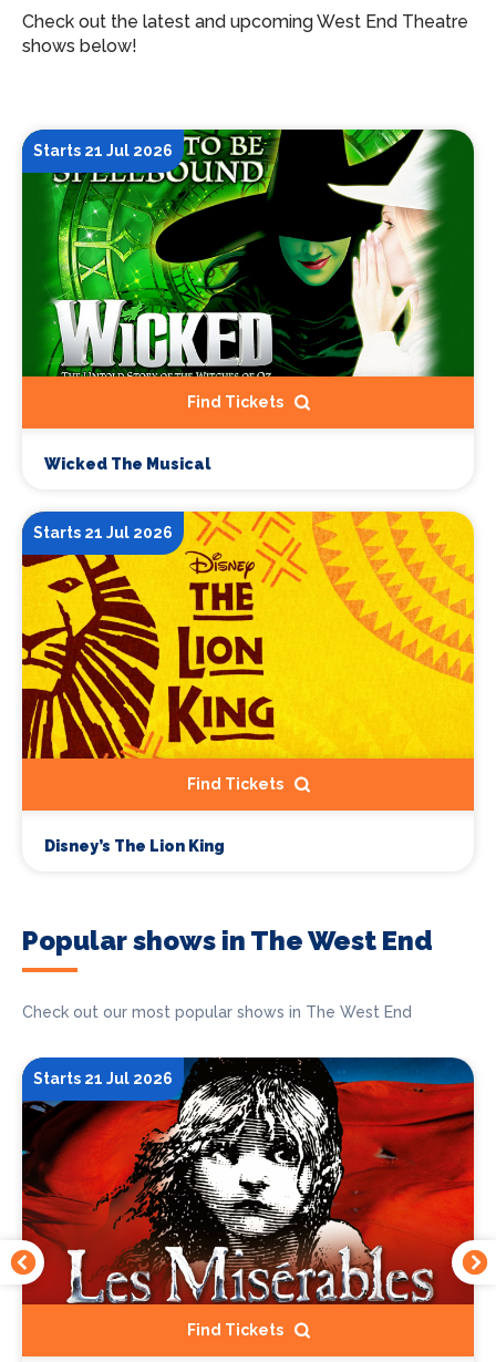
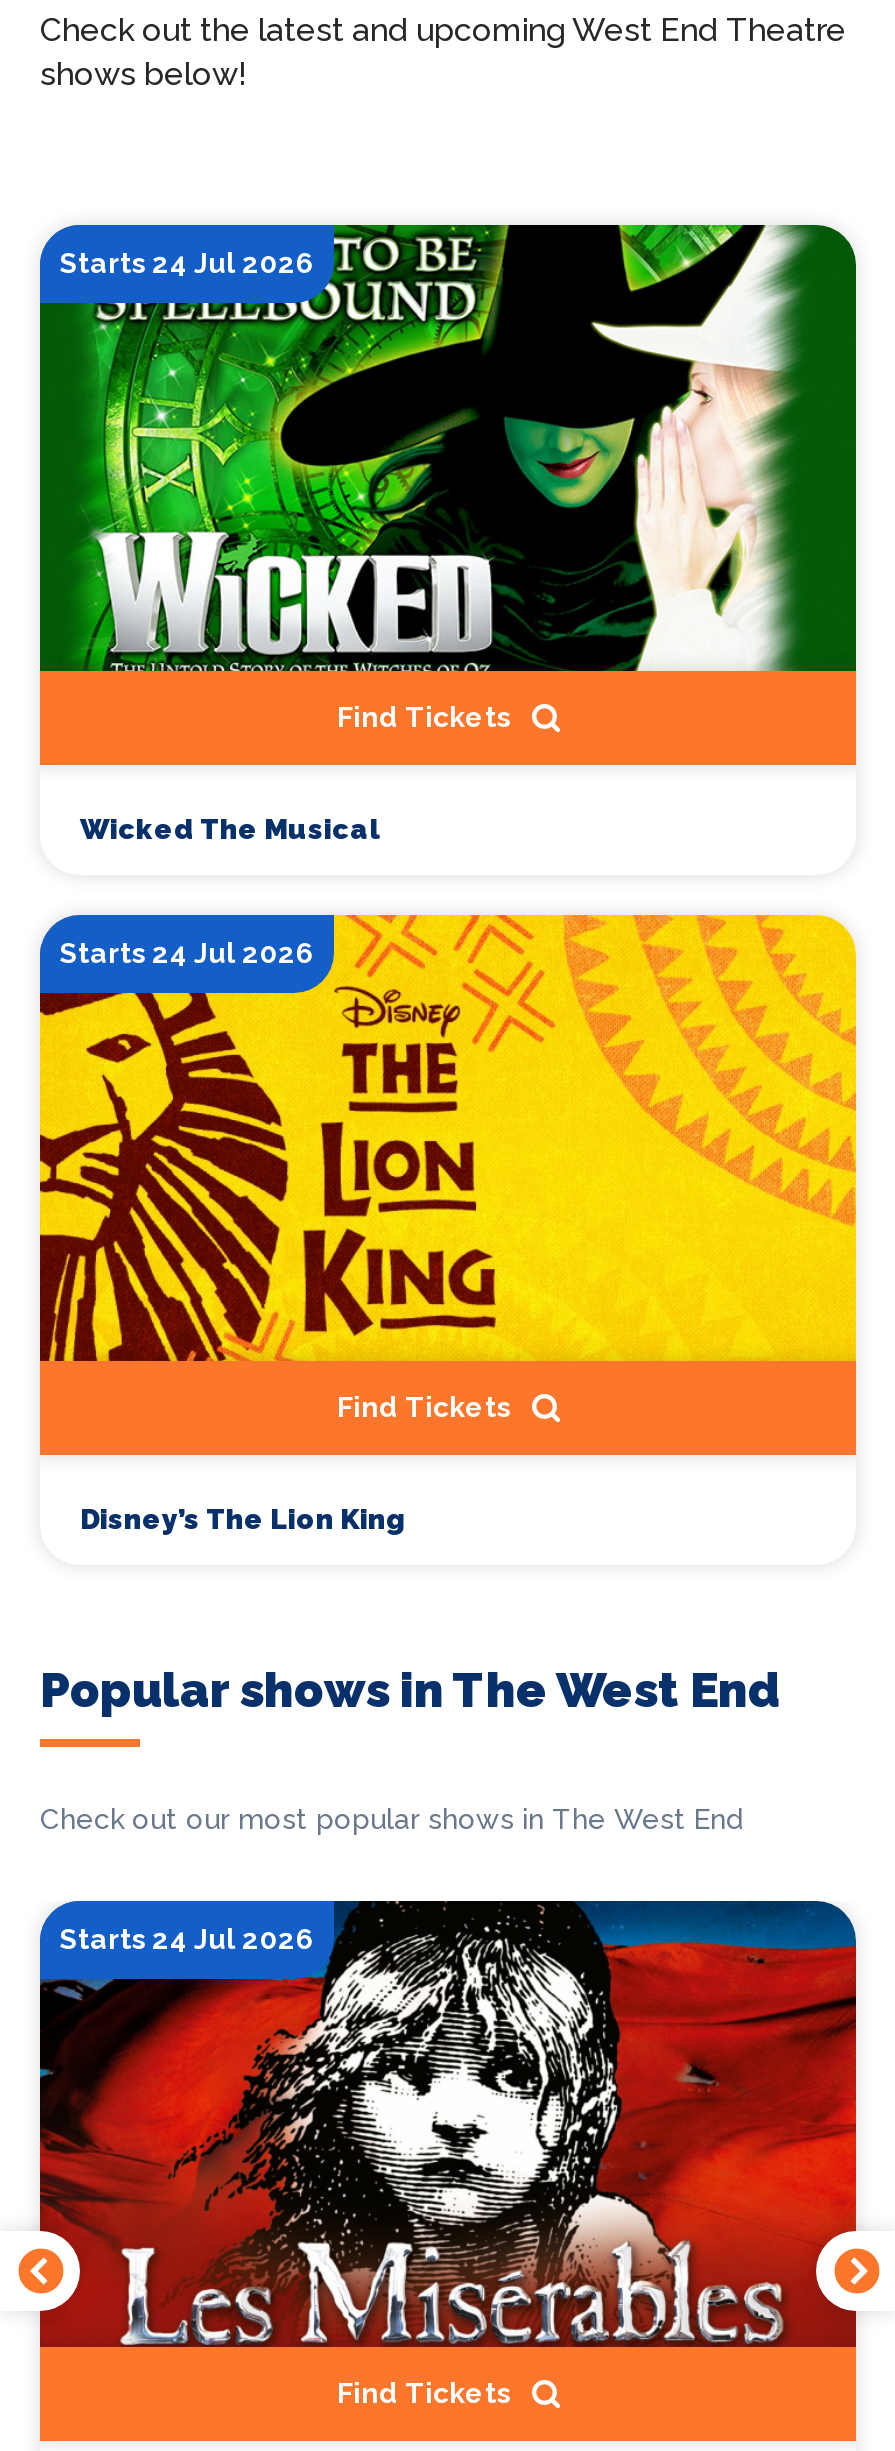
[33,142,173,159] Starts 21 Jul 2026 -> [60,247,314,279] Starts 24 Jul 2026
[33,524,173,542] Starts 21 Jul 2026 -> [60,937,314,969] Starts 24 Jul 2026
[33,1070,173,1088] Starts 21 Jul 2026 -> [60,1924,314,1956] Starts 24 Jul 2026

